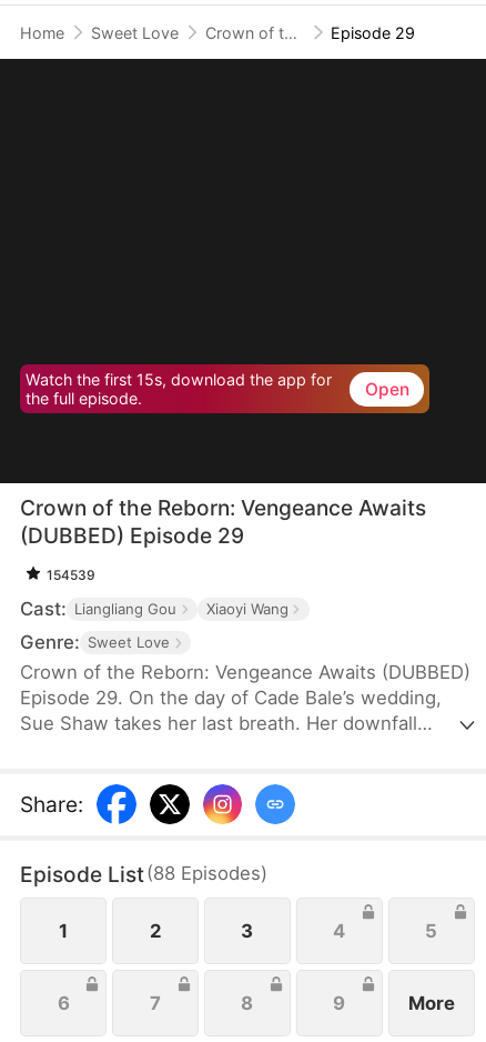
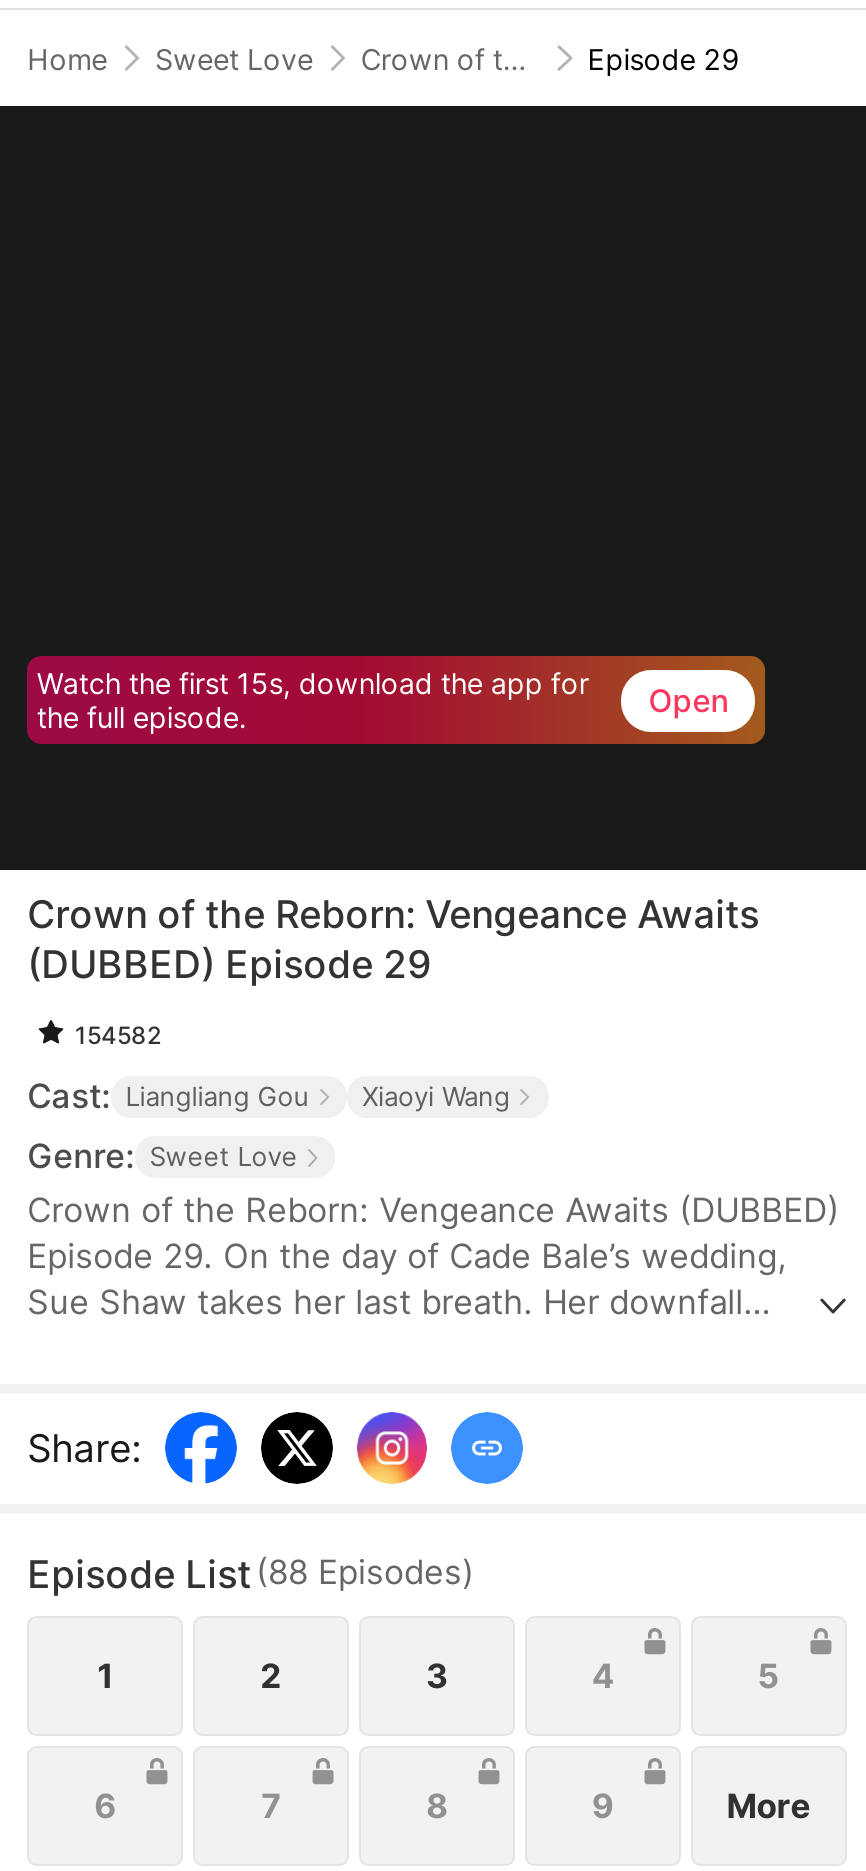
[47,566,95,583] 154539 -> [75,1019,161,1049] 154582

